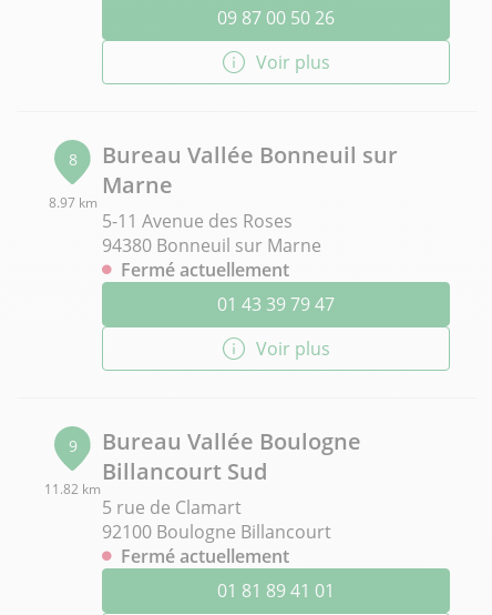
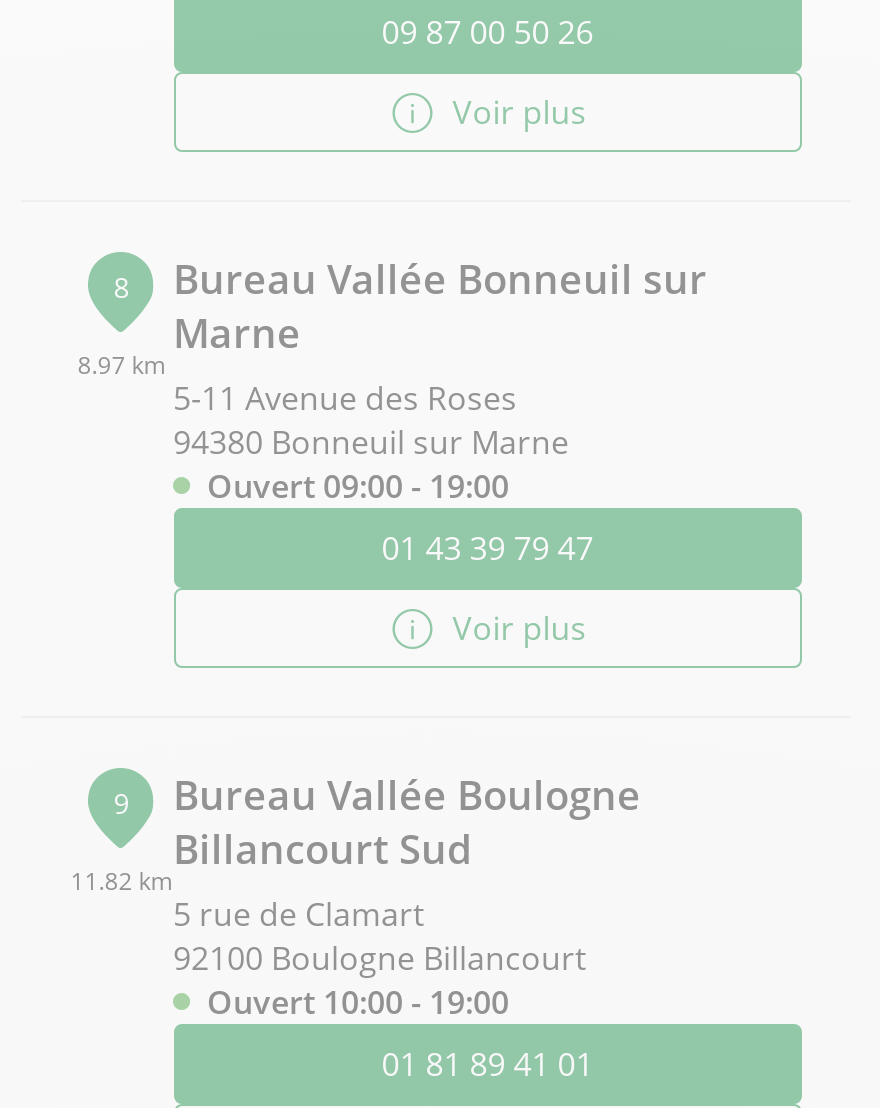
[120,258,289,282] Fermé actuellement -> [207,464,509,508] Ouvert 09:00 - 19:00
[120,544,289,568] Fermé actuellement -> [207,980,509,1024] Ouvert 10:00 - 19:00

